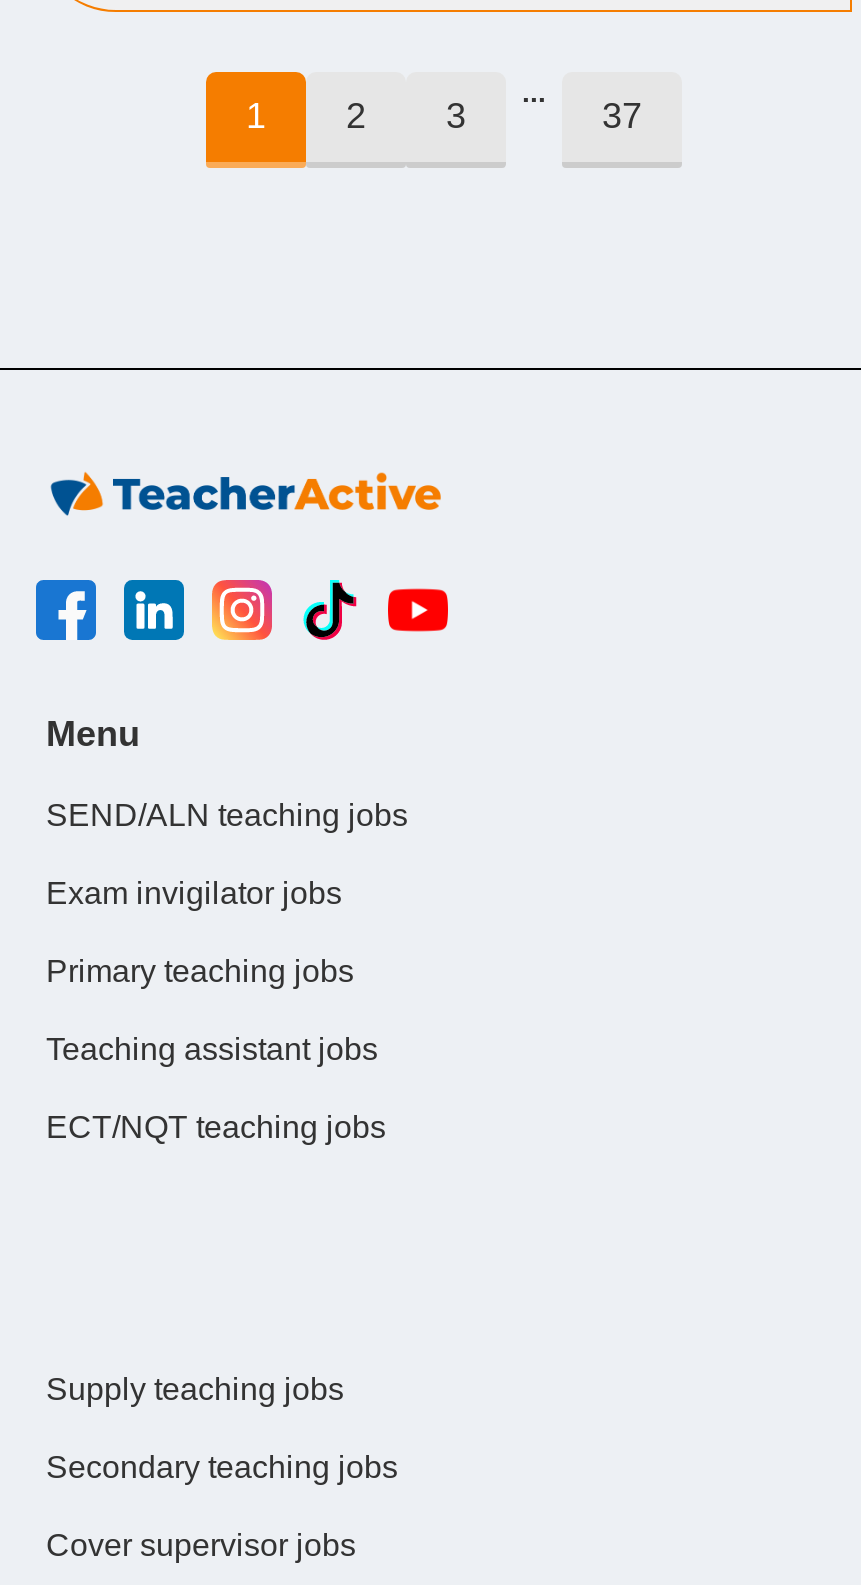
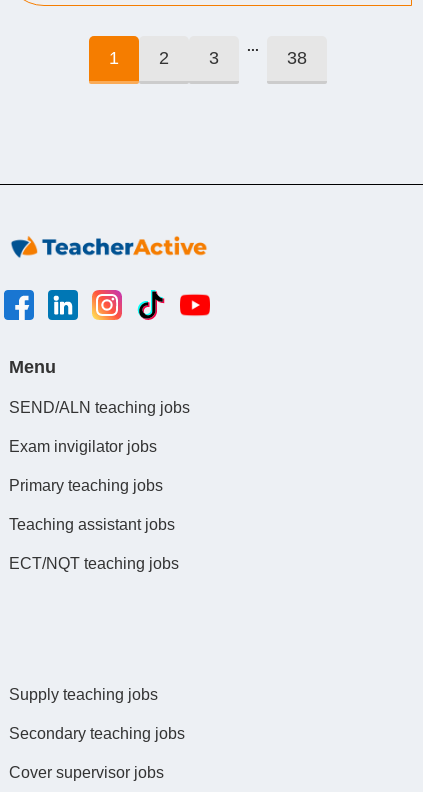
[602,96,642,136] 37 -> [287,48,307,68] 38

